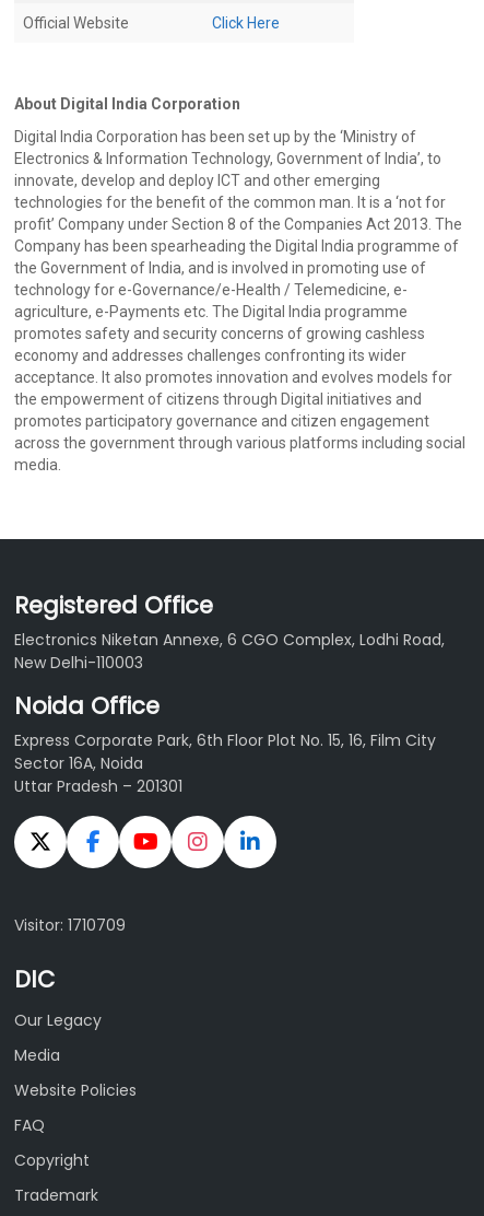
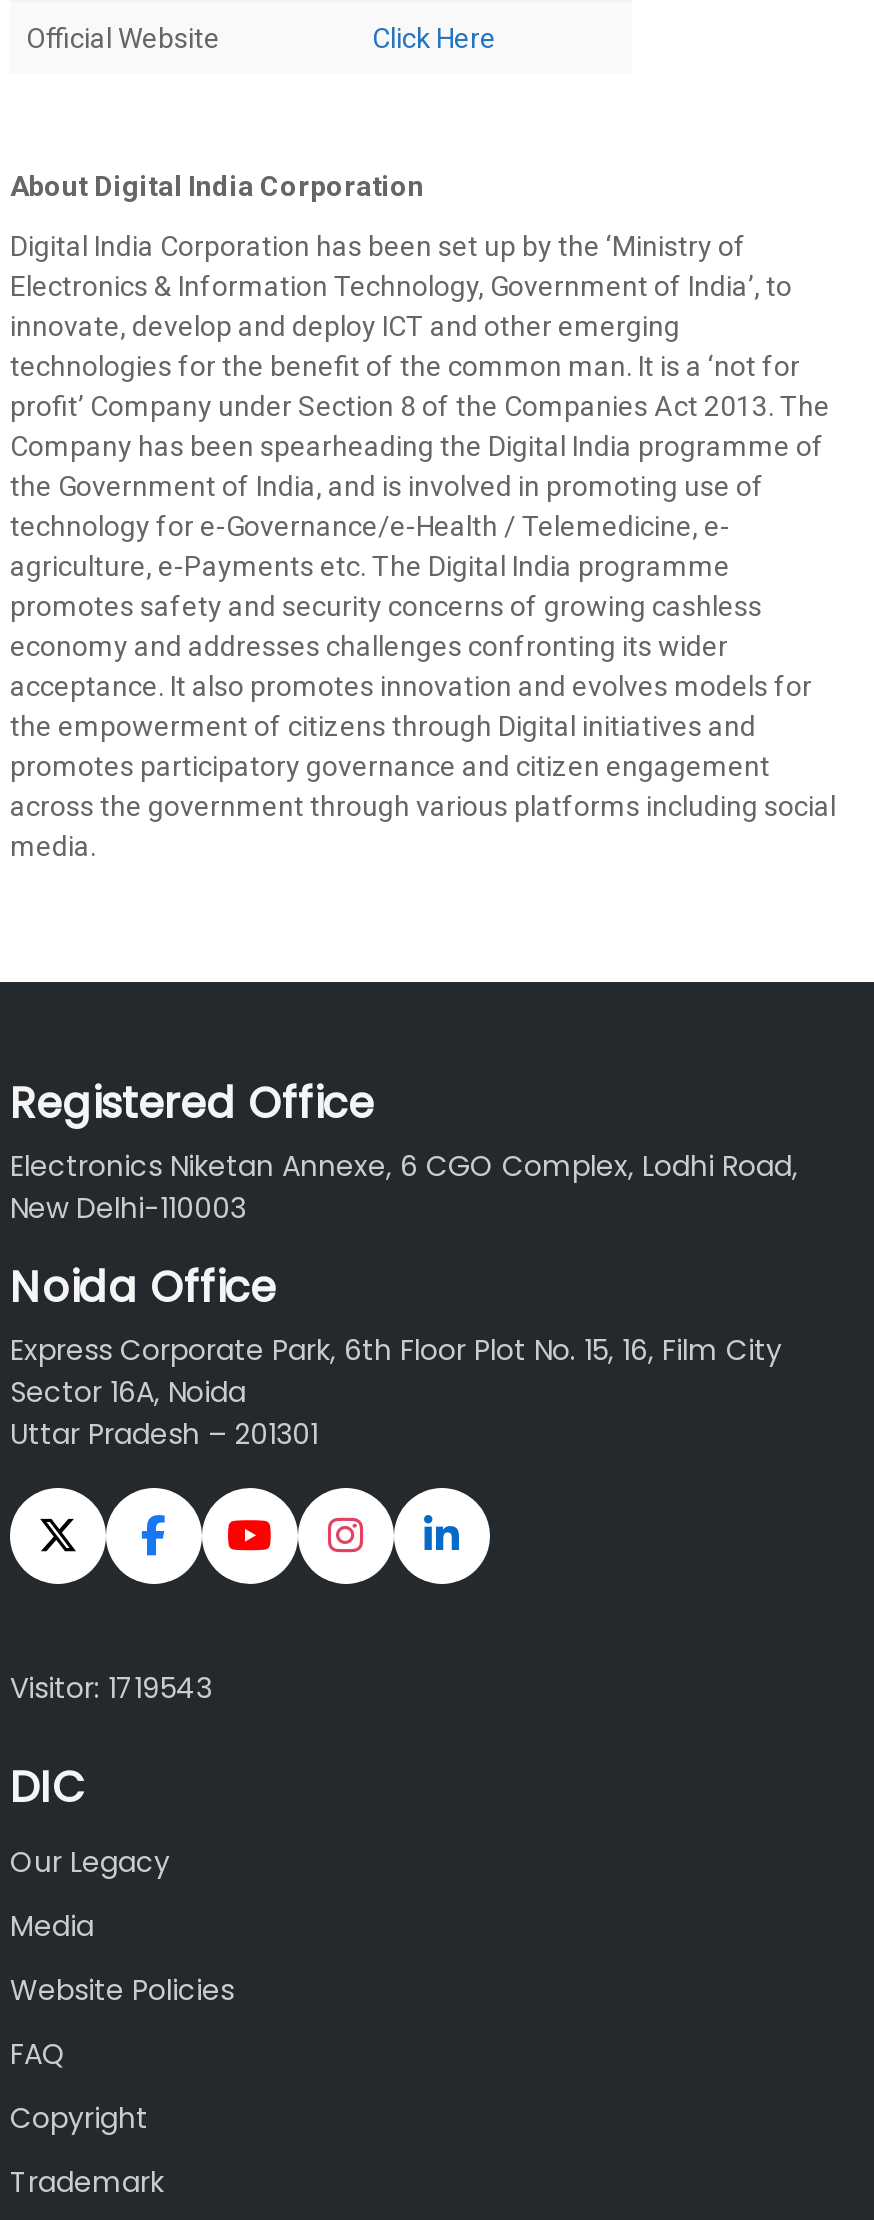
[14,914,126,936] Visitor: 1710709 -> [10,1668,212,1708] Visitor: 1719543

